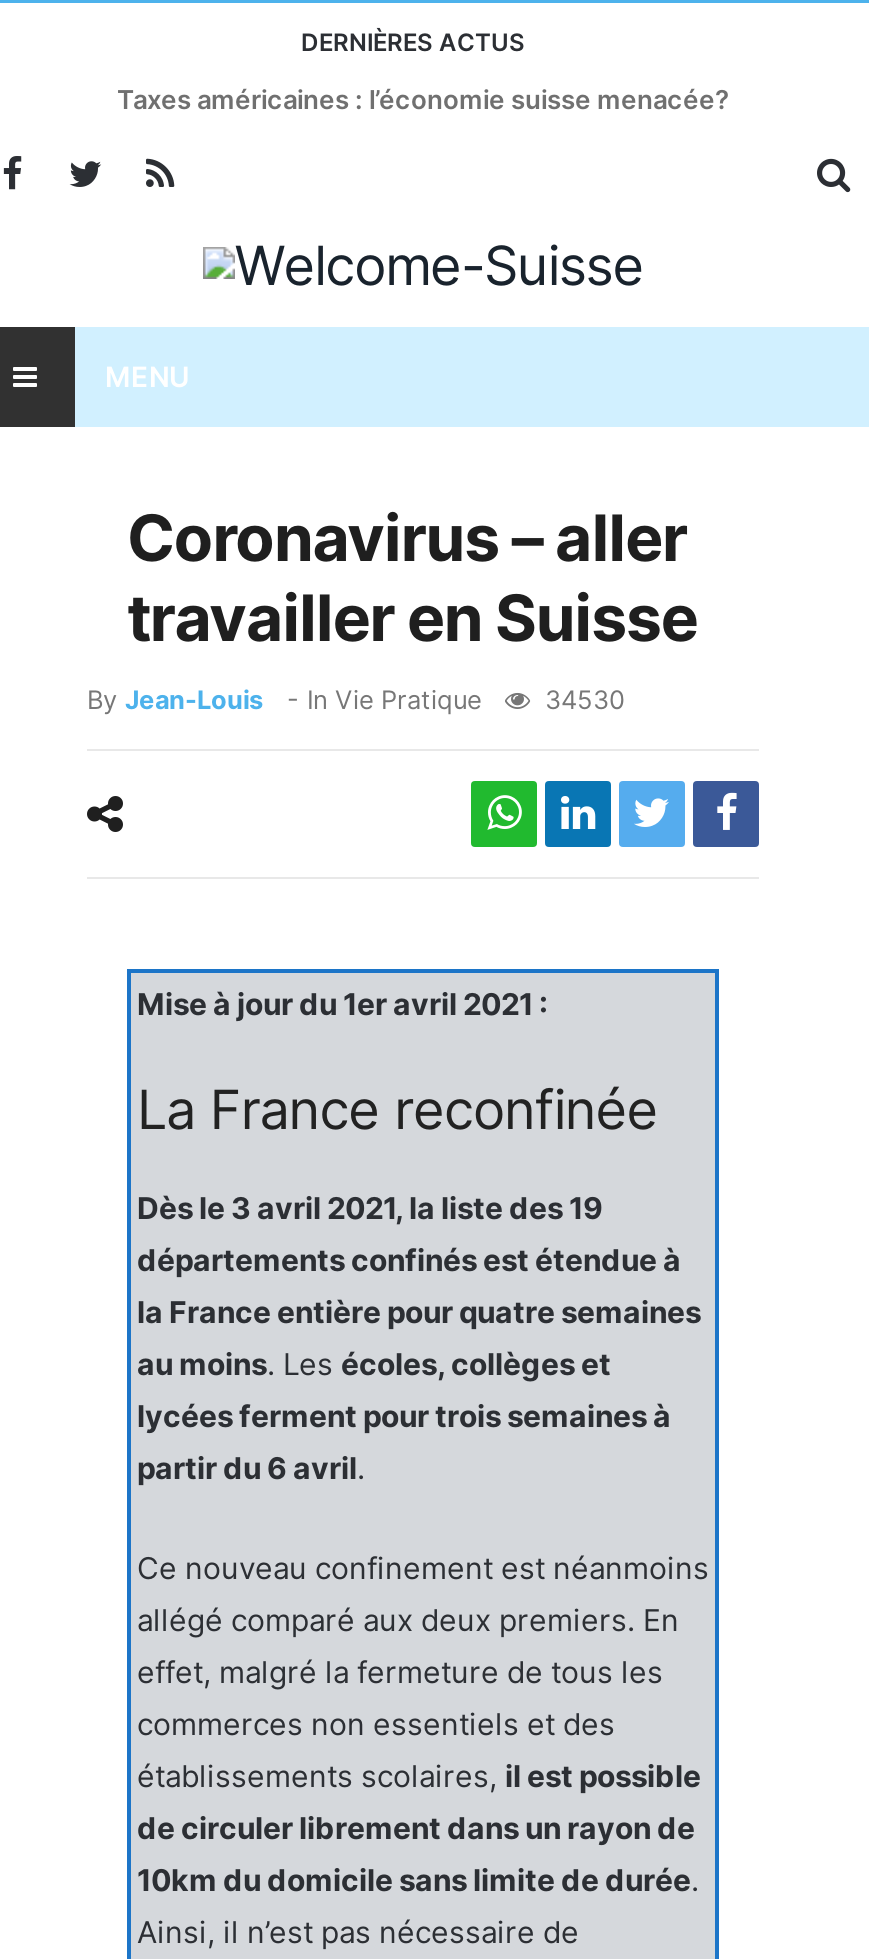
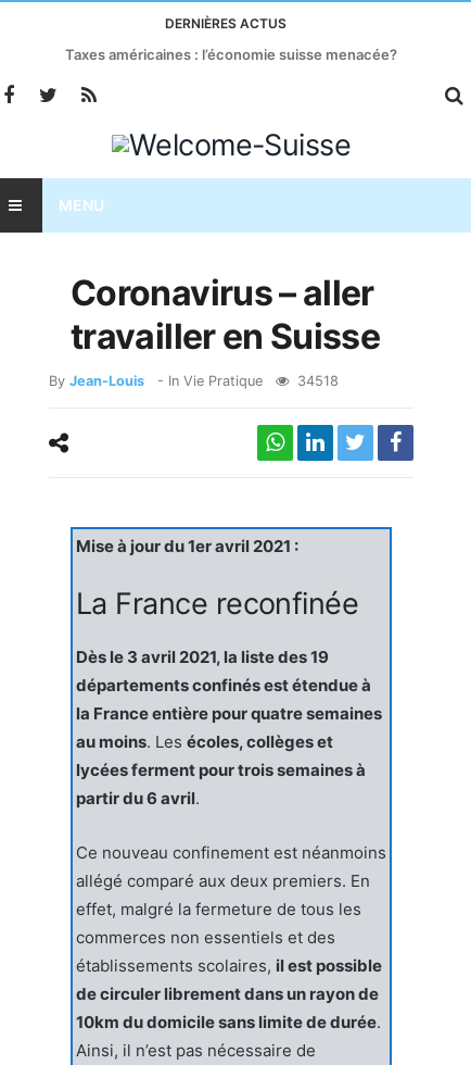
[87,685,625,715] By Jean-Louis - In Vie Pratique 34530 -> [49,373,339,389] By Jean-Louis - In Vie Pratique 34518

